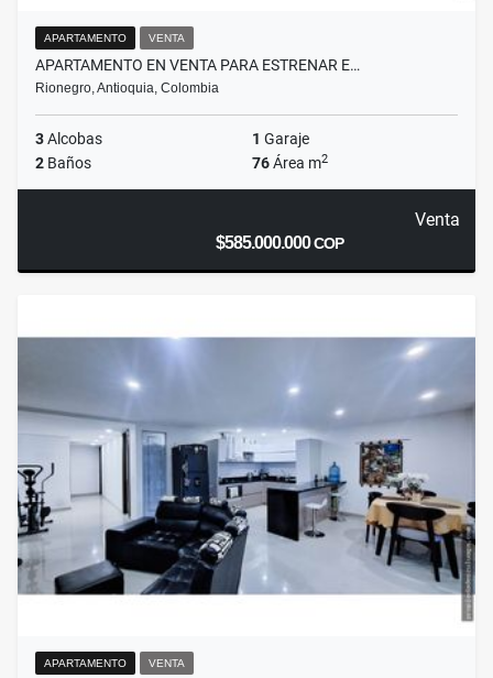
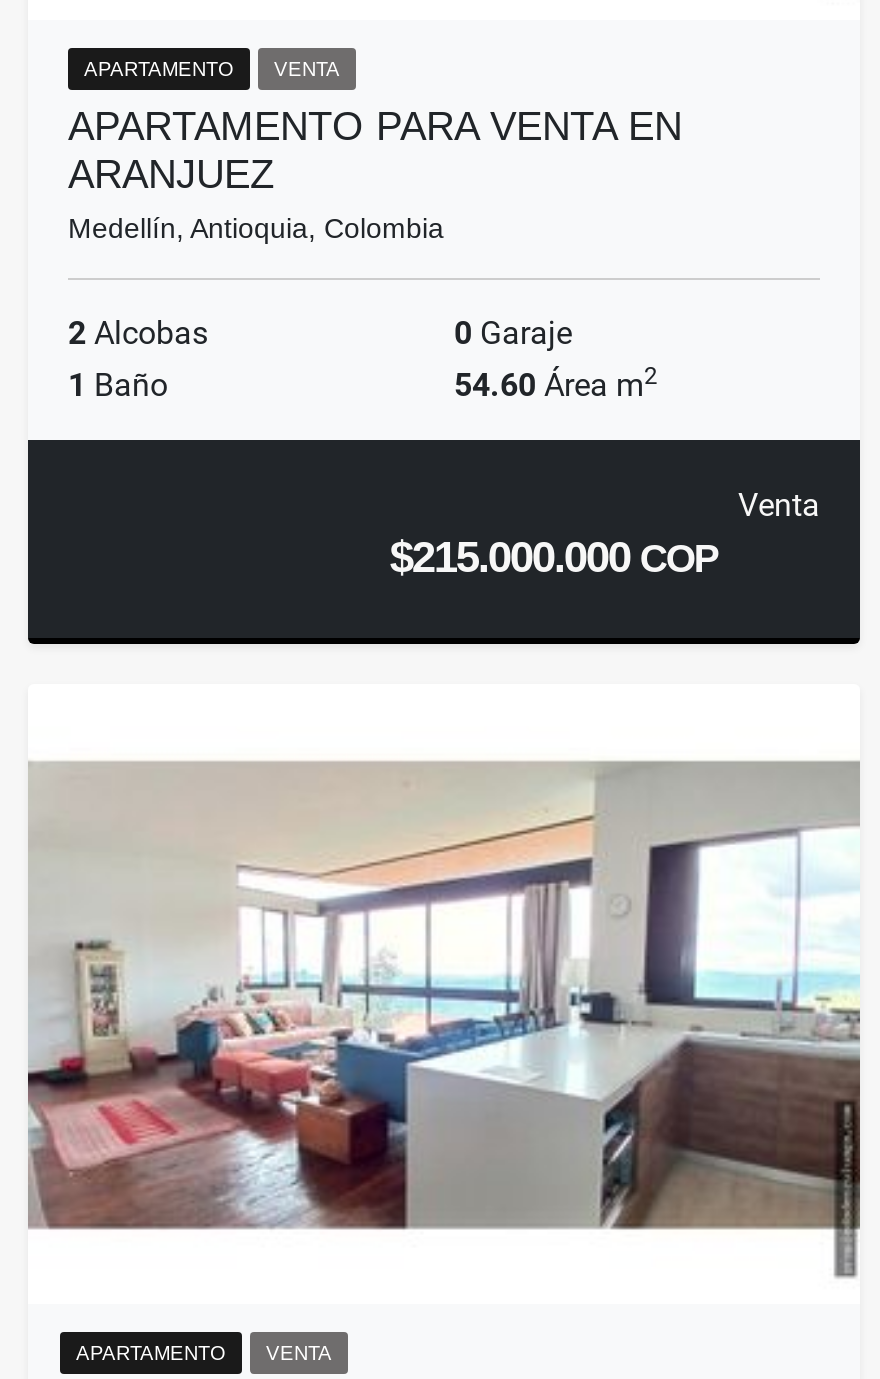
[35,56,360,96] APARTAMENTO EN VENTA PARA ESTRENAR E… | Rionegro, Antioquia, Colombia -> [68,104,682,244] APARTAMENTO PARA VENTA EN | ARANJUEZ | Medellín, Antioquia, Colombia
[35,130,328,172] 3 Alcobas | 1 Garaje | 2 Baños | 76 Área m2 -> [68,314,658,404] 2 Alcobas | 0 Garaje | 1 Baño | 54.60 Área m2
[215,234,343,252] $585.000.000 COP -> [390,532,718,582] $215.000.000 COP
[17,338,476,595] [image] -> [28,760,860,1230] [image]

